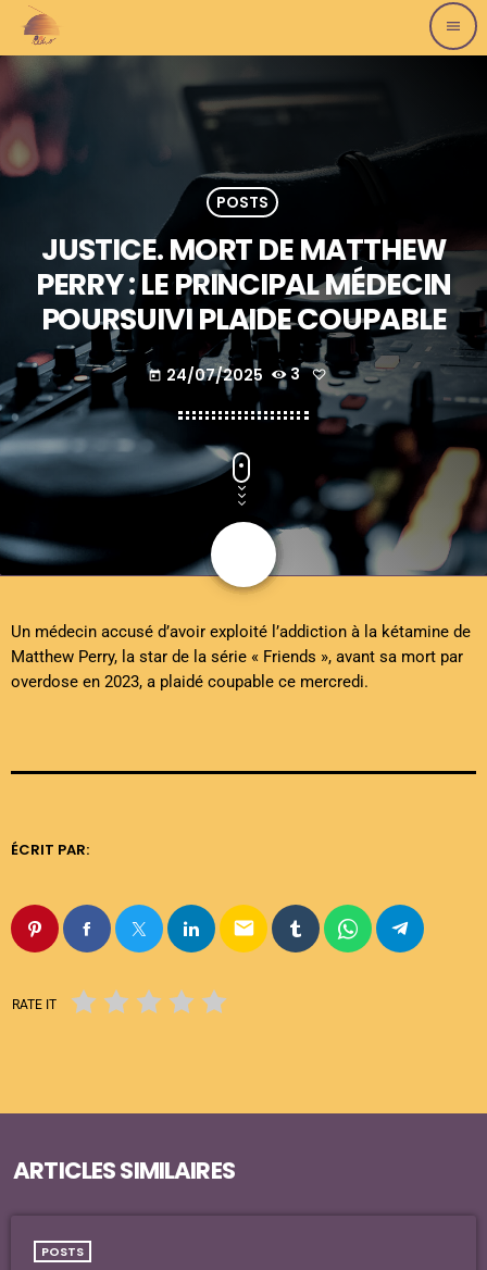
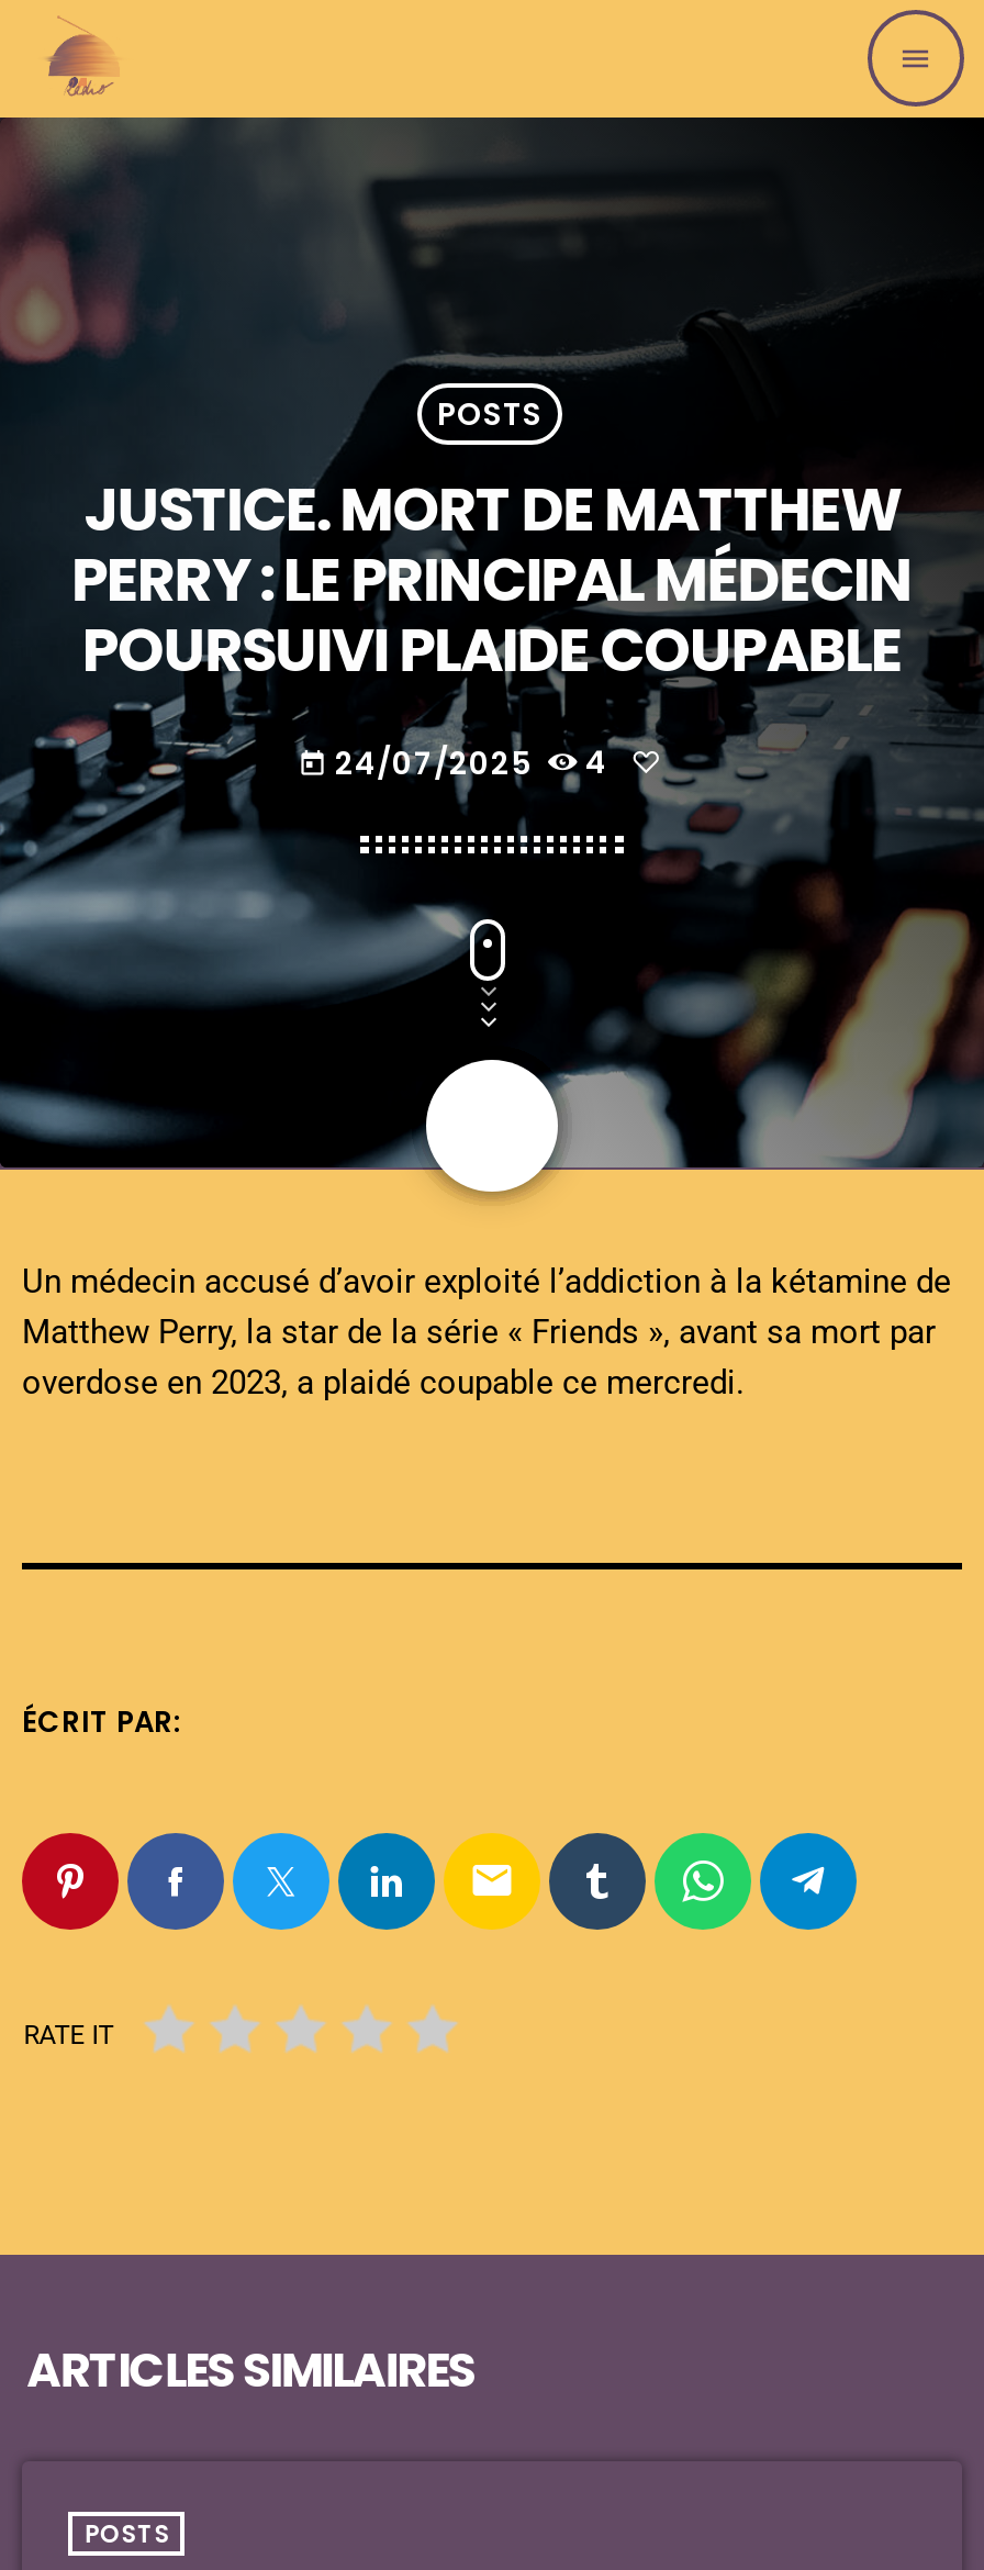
[290,364,303,386] 3 -> [585,741,614,785] 4

